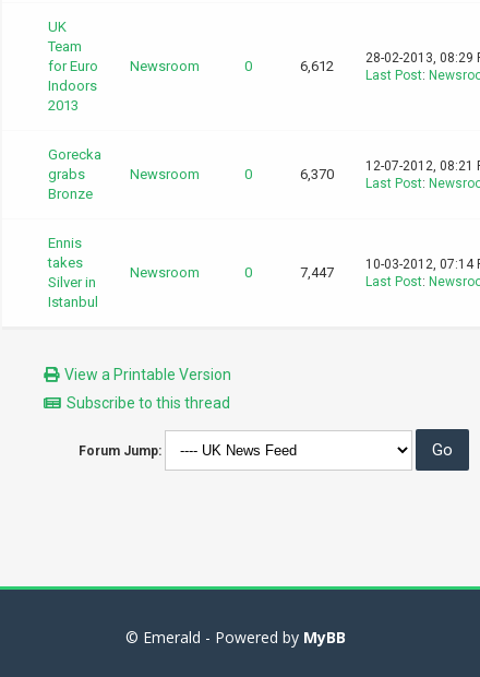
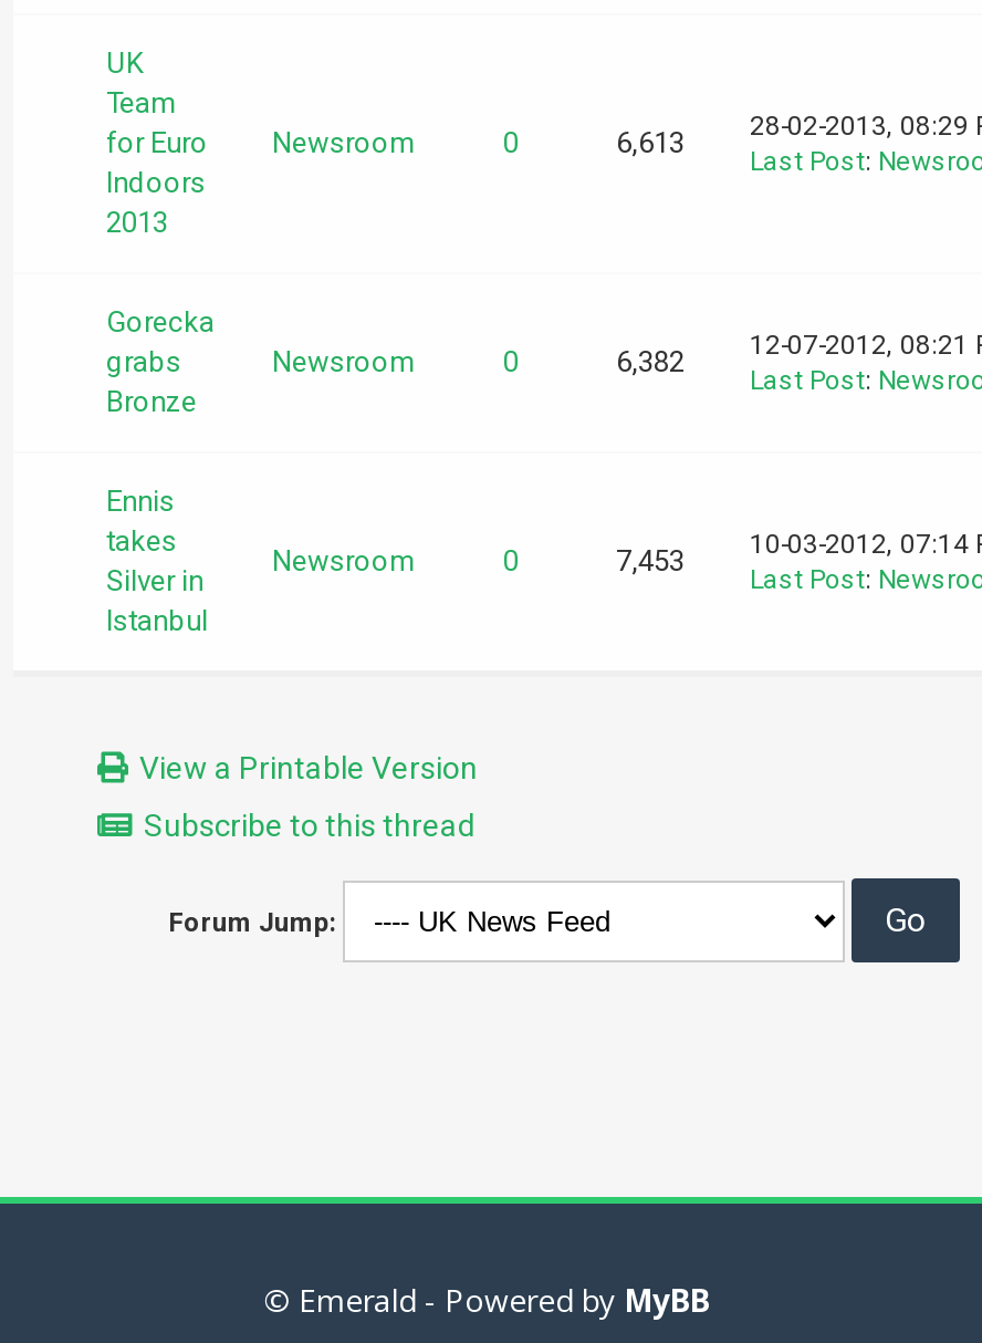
[299,58,333,74] 6,612 -> [616,126,685,159] 6,613
[299,166,333,182] 6,370 -> [616,345,685,378] 6,382
[299,264,333,281] 7,447 -> [616,544,685,577] 7,453

